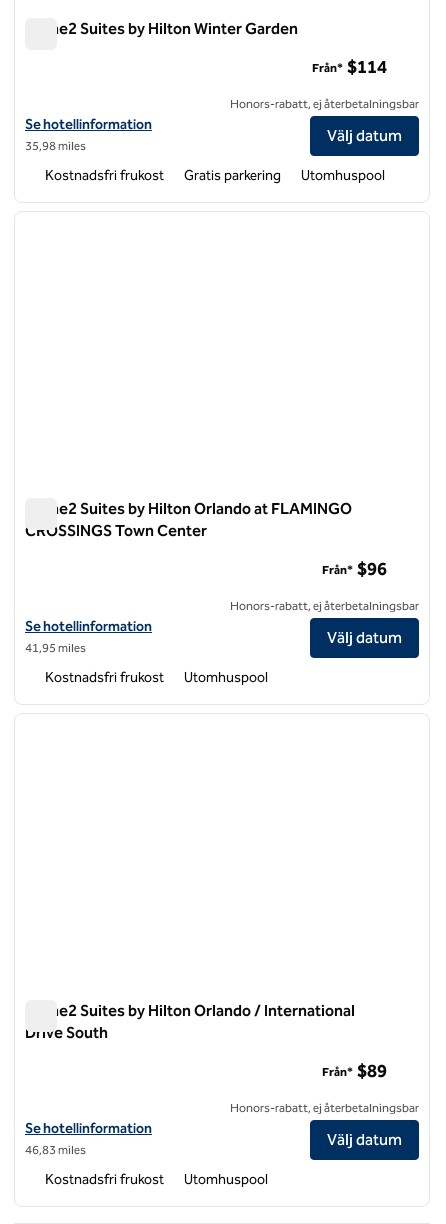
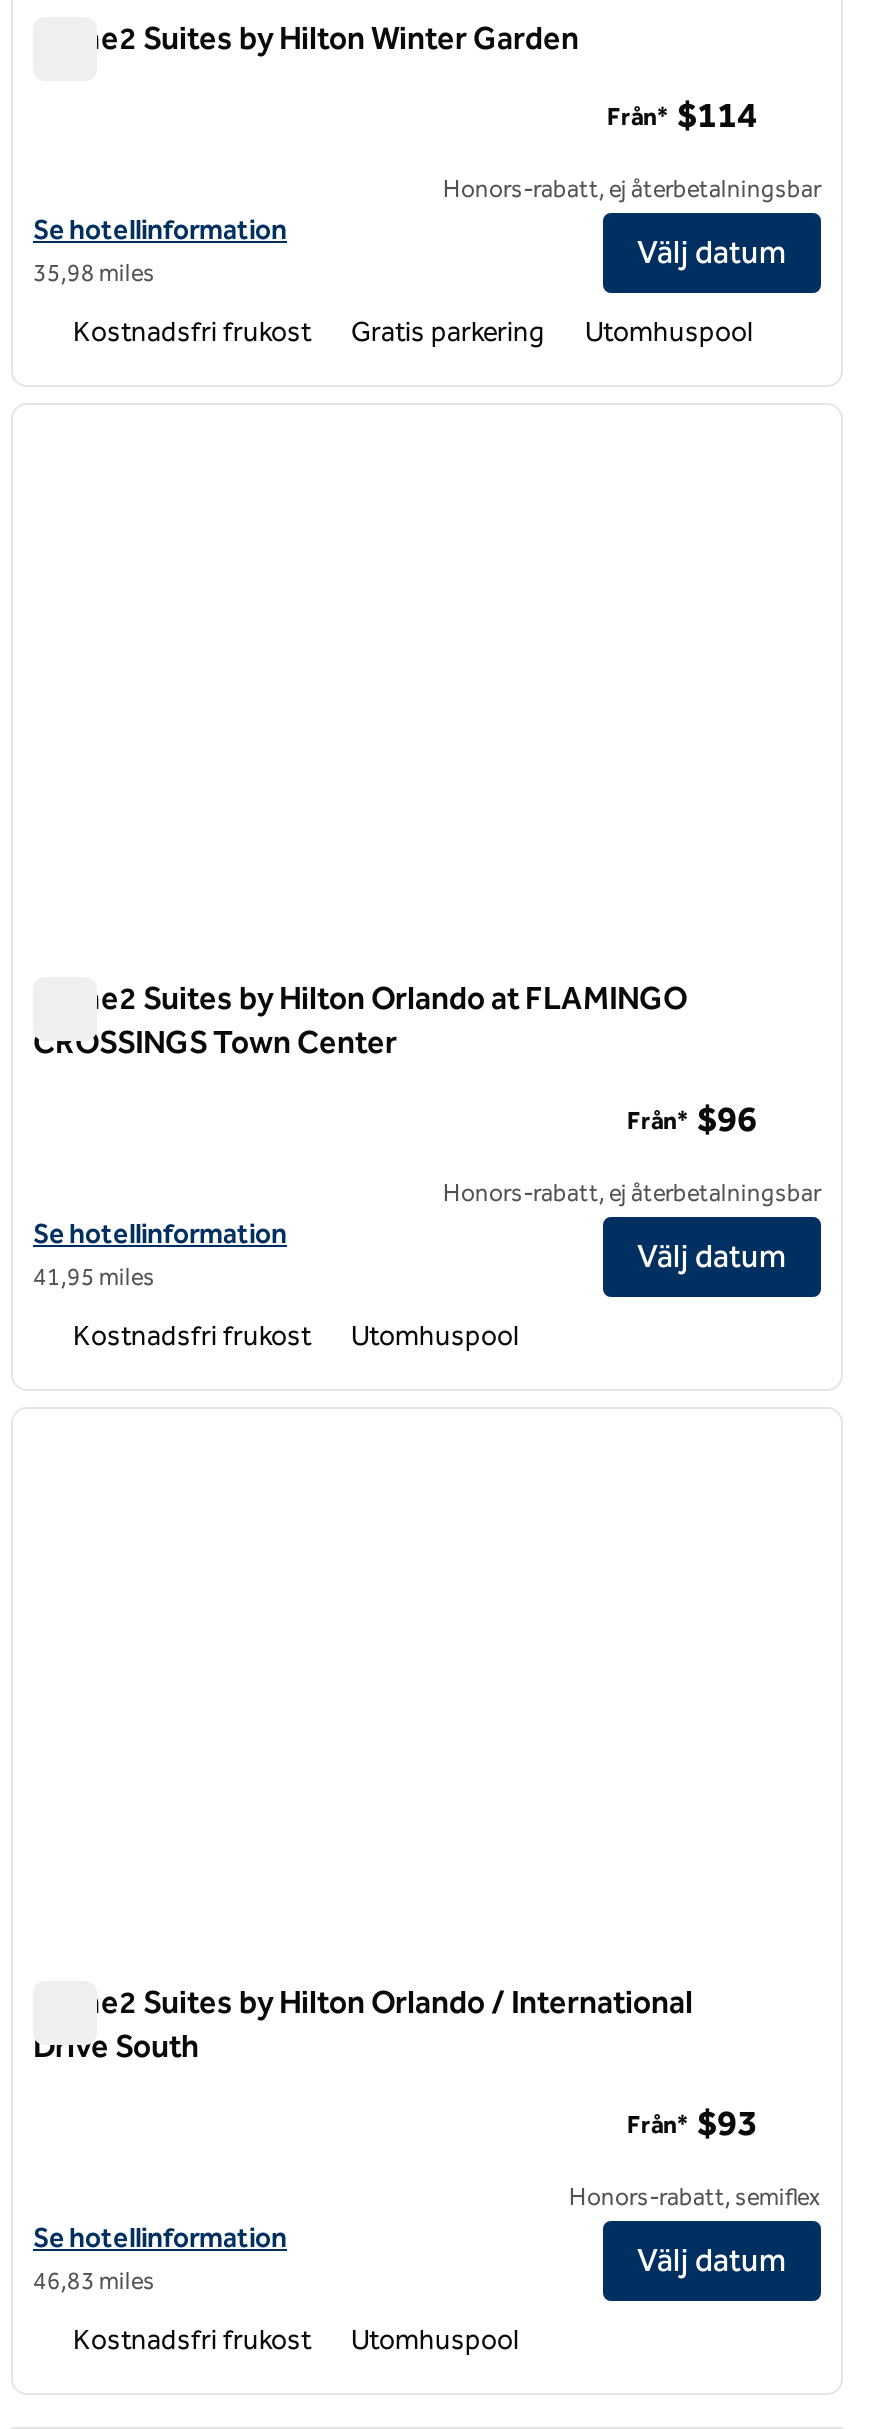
[322,1060,387,1082] Från* $89 -> [627,2102,757,2146] Från* $93
[230,1101,419,1115] Honors-rabatt, ej återbetalningsbar -> [569,2183,821,2211] Honors-rabatt, semiflex

